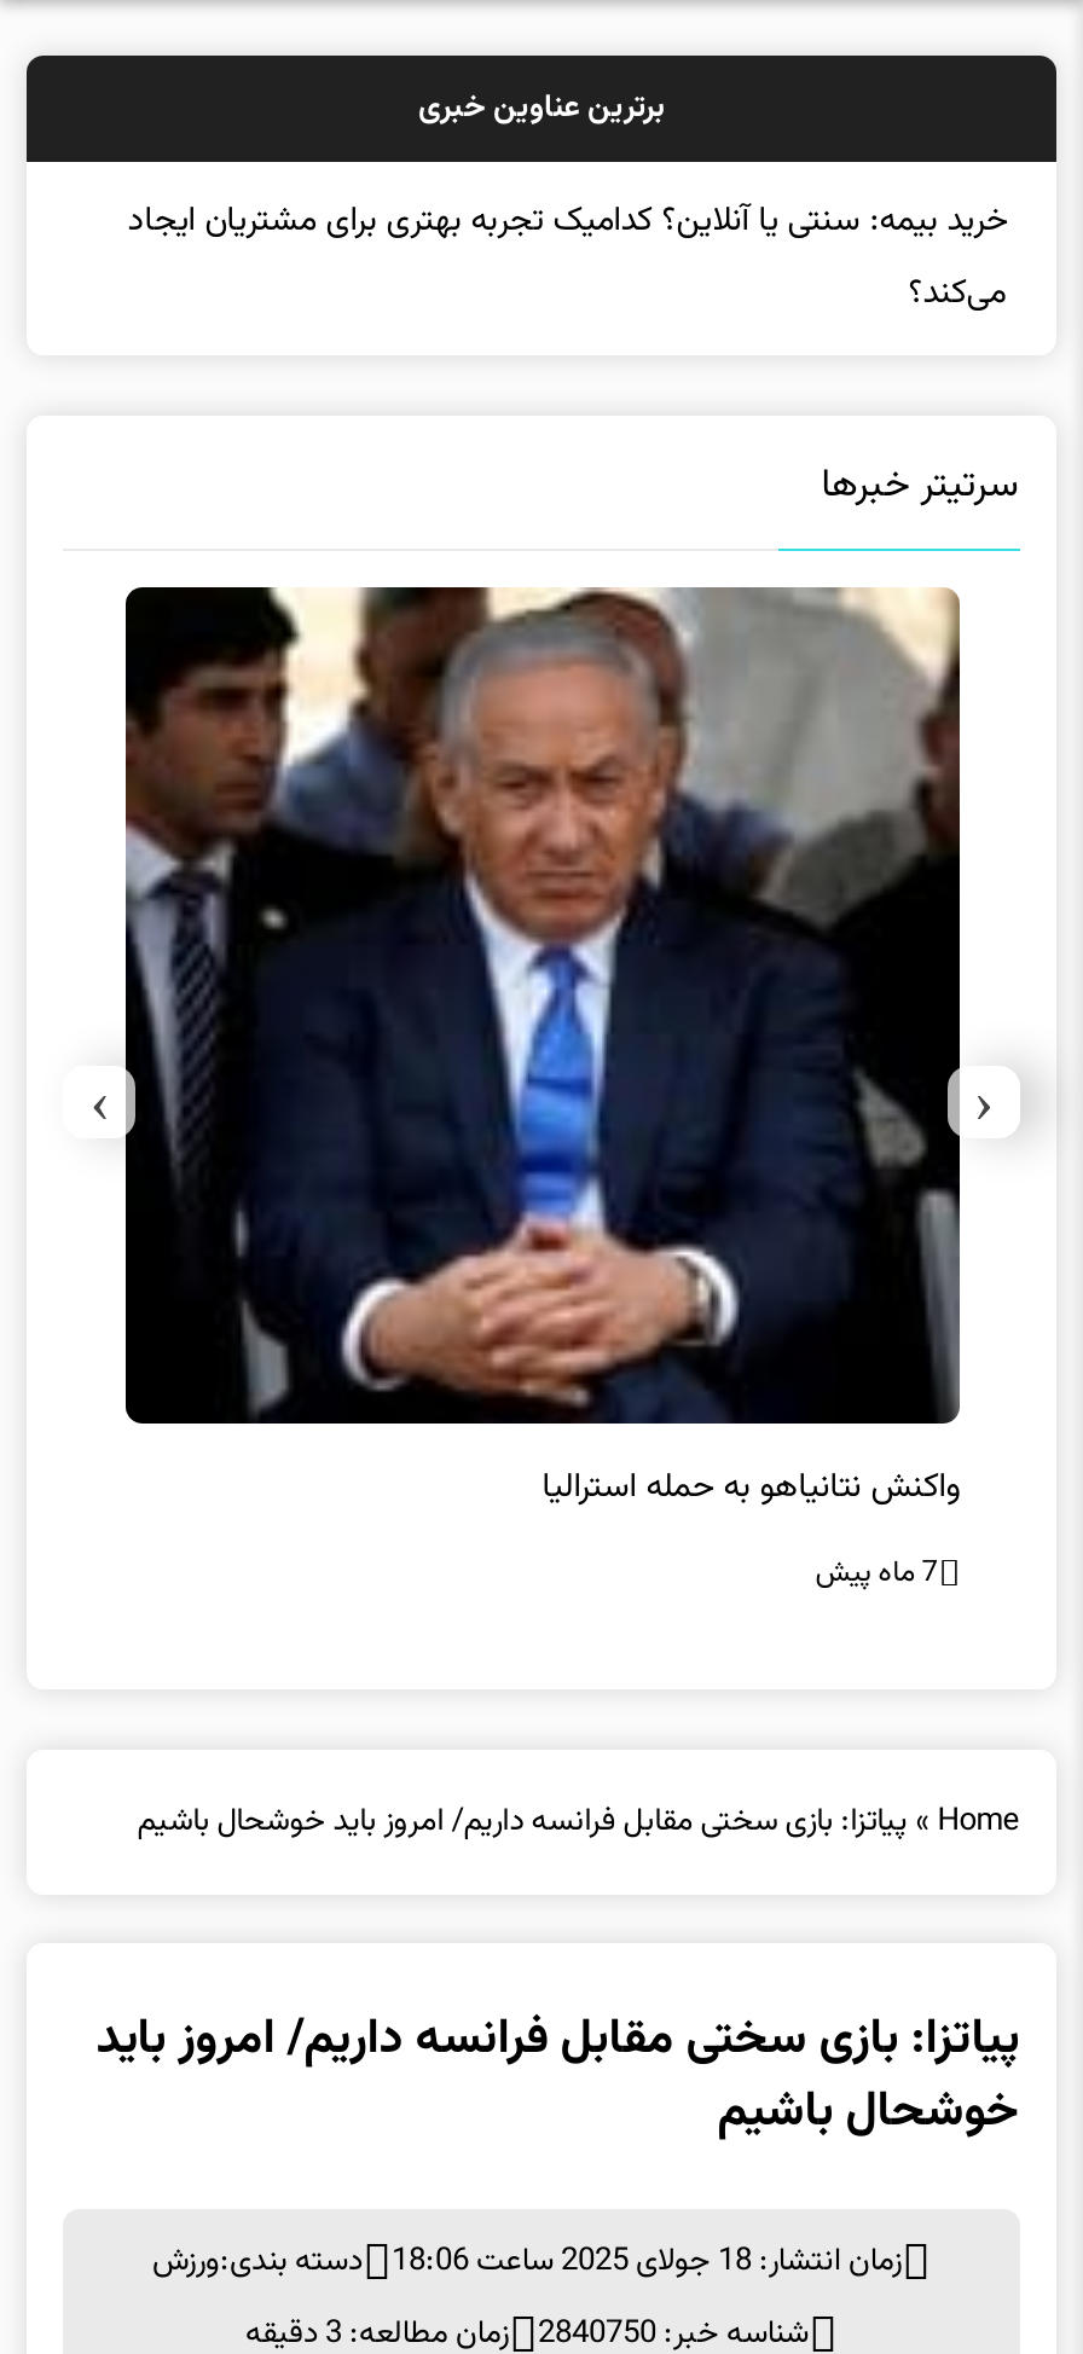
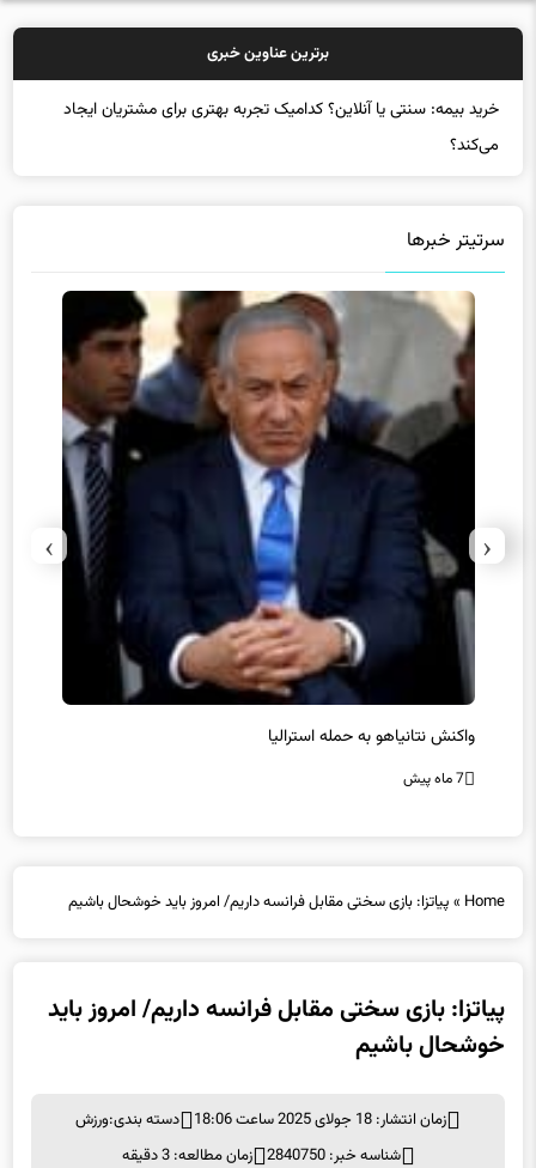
[621,196,1008,249] خرید بیمه: سنتی یا آنلاین؟ کد -> [469,97,499,123] خرید

